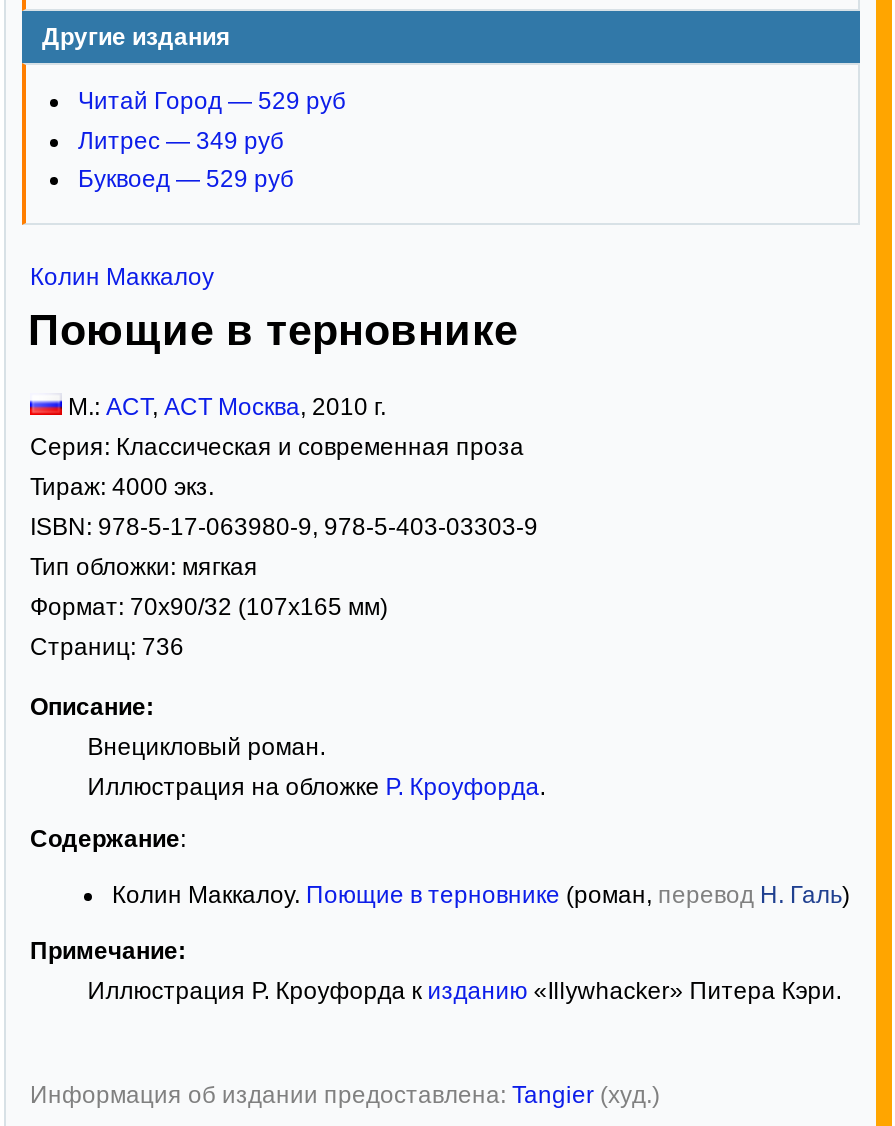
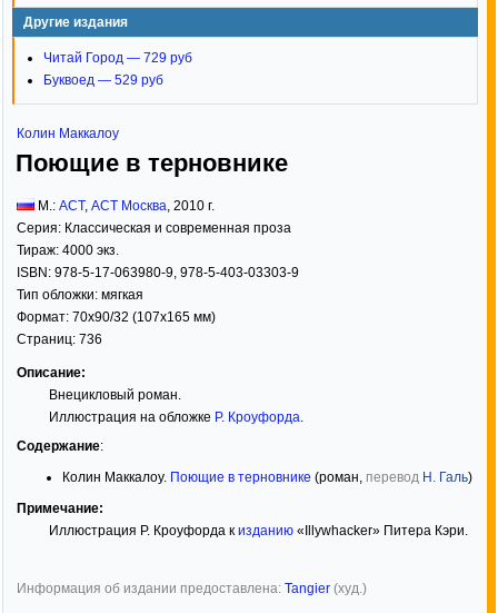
[78,87,346,154] Читай Город — 529 руб | Литрес — 349 руб -> [43,50,192,66] Читай Город — 729 руб

